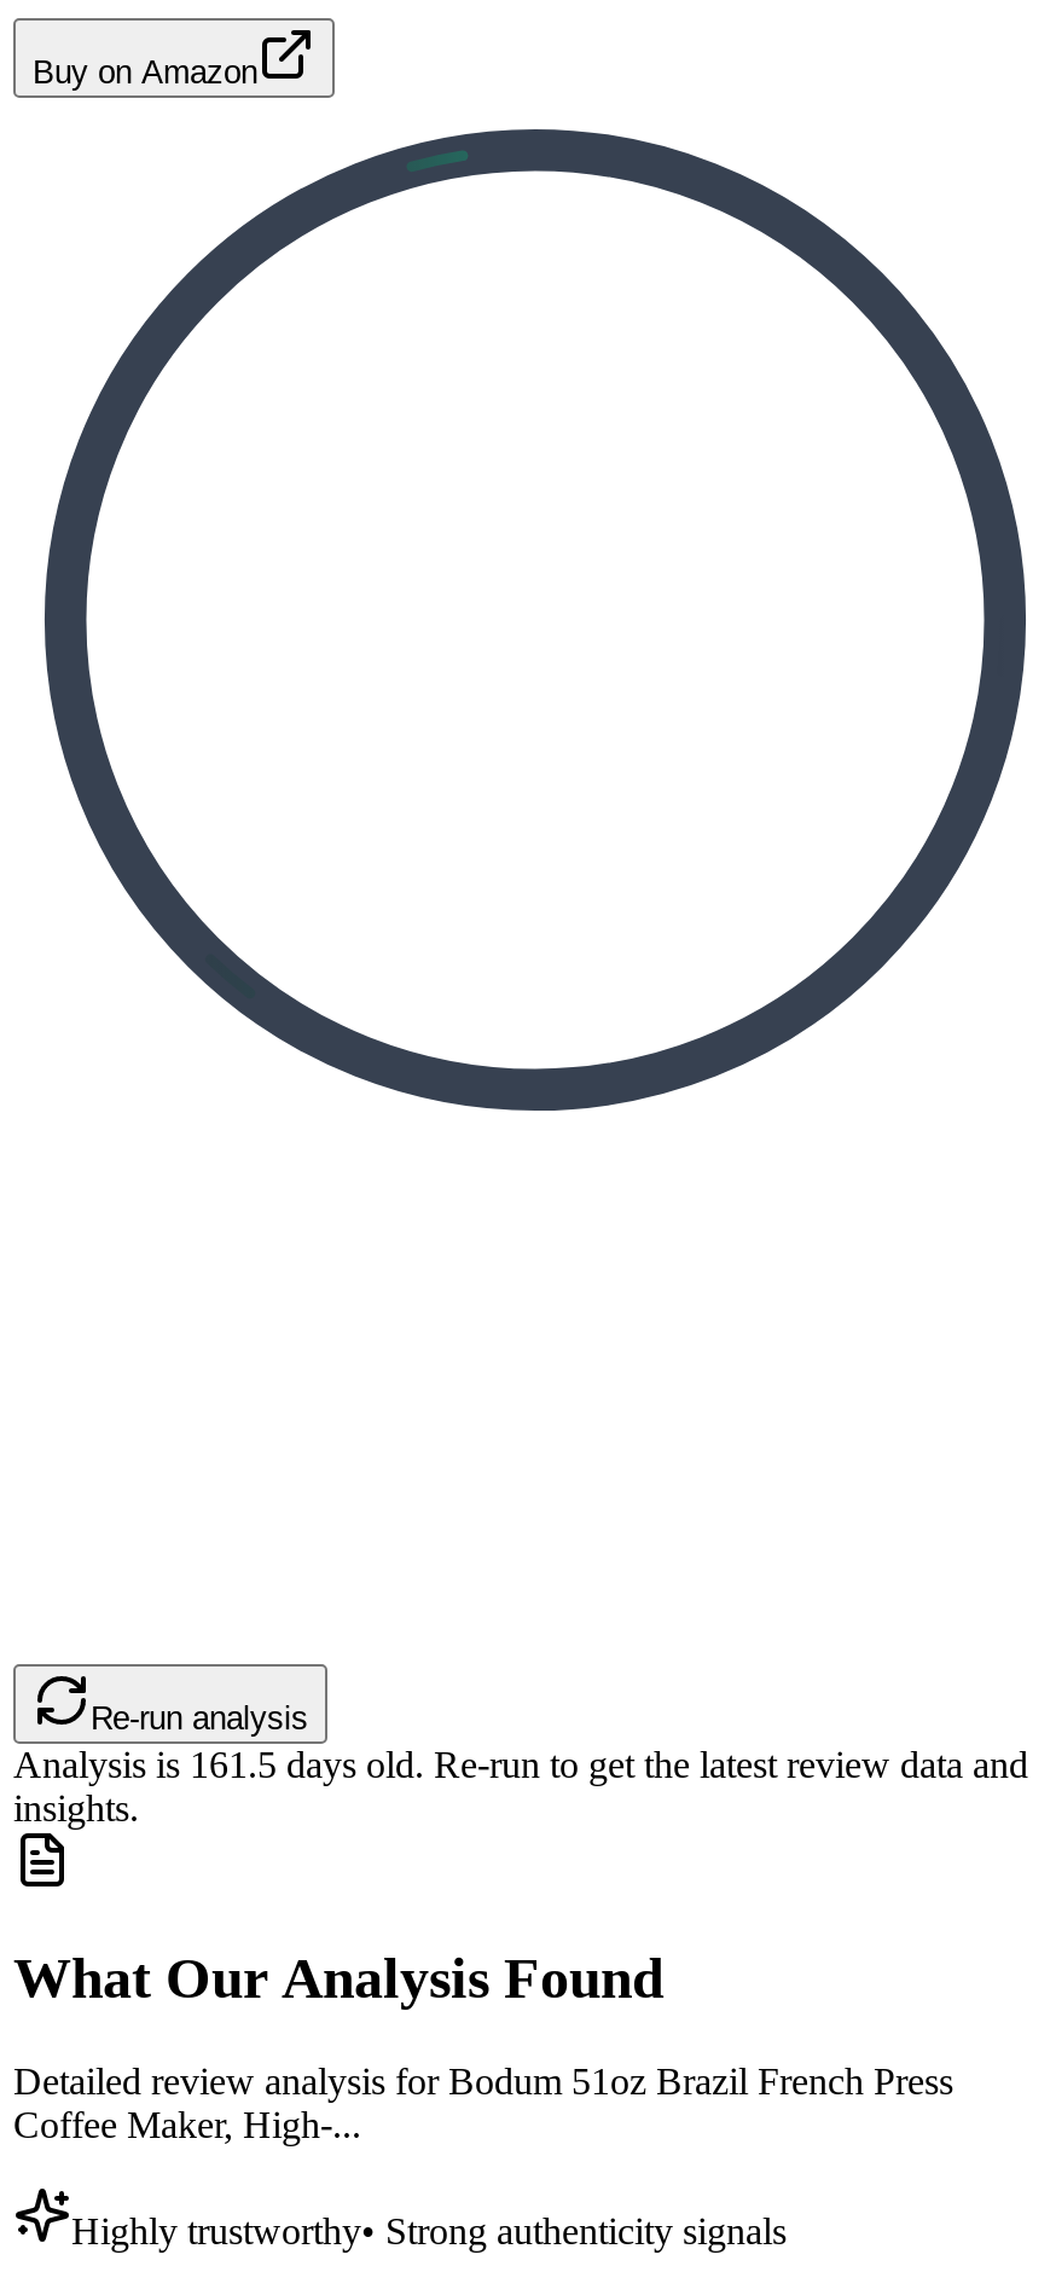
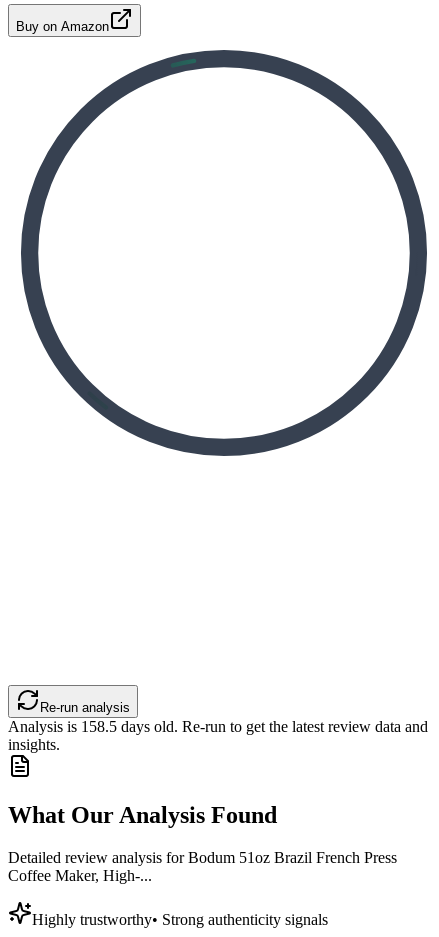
[13,1745,1028,1786] Analysis is161.5days old. Re-run to get the latest review data and -> [8,718,428,735] Analysis is158.5days old. Re-run to get the latest review data and

